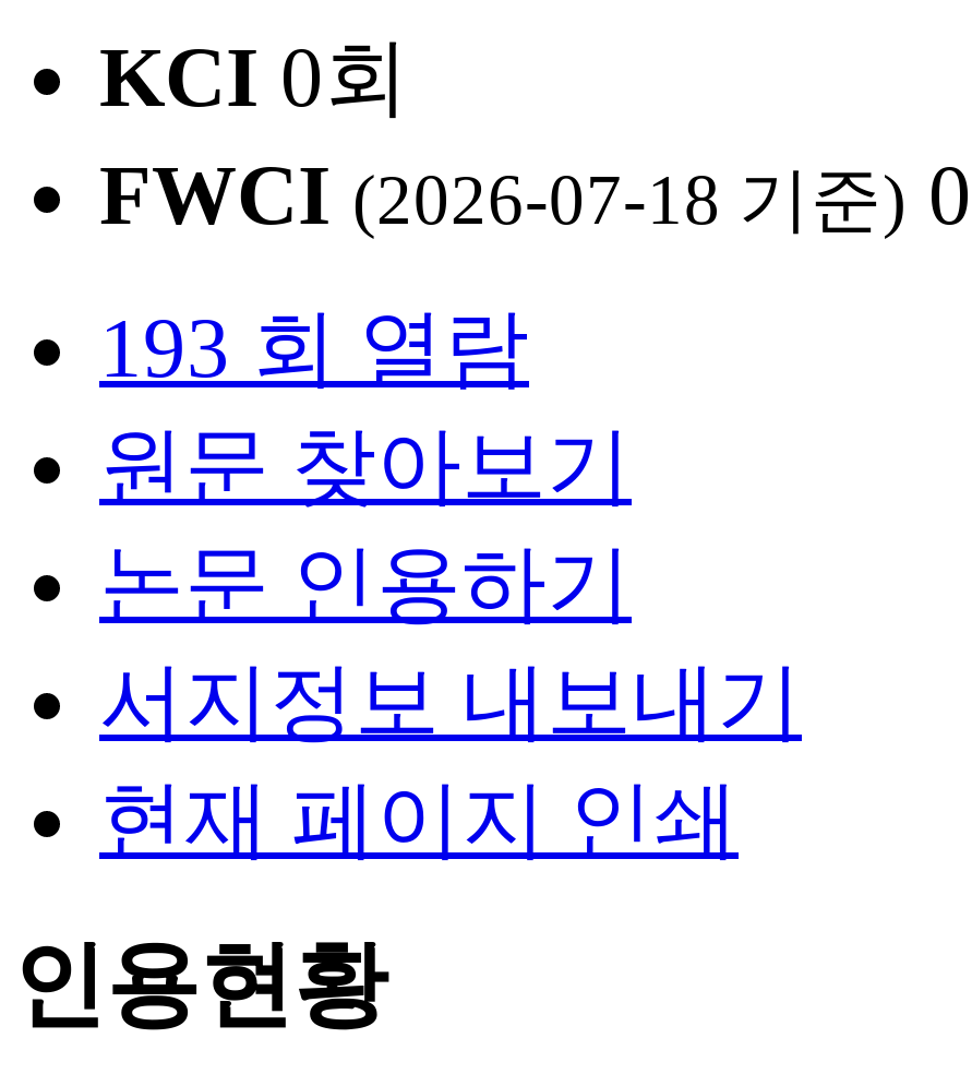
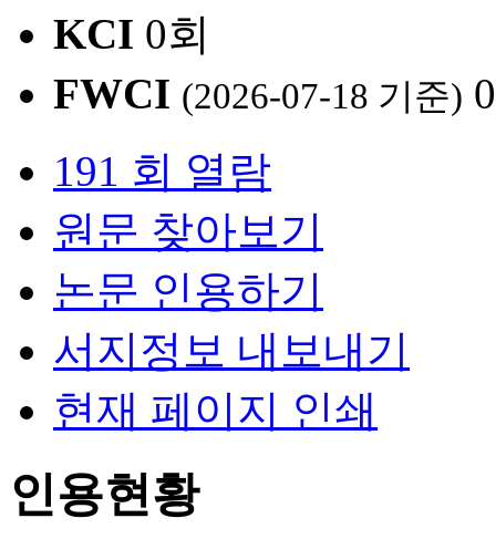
[99,300,529,394] 193 회 열람 -> [53,147,271,195] 191 회 열람

